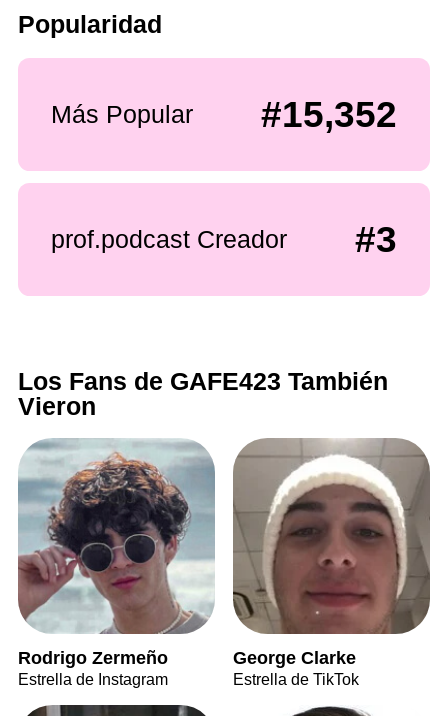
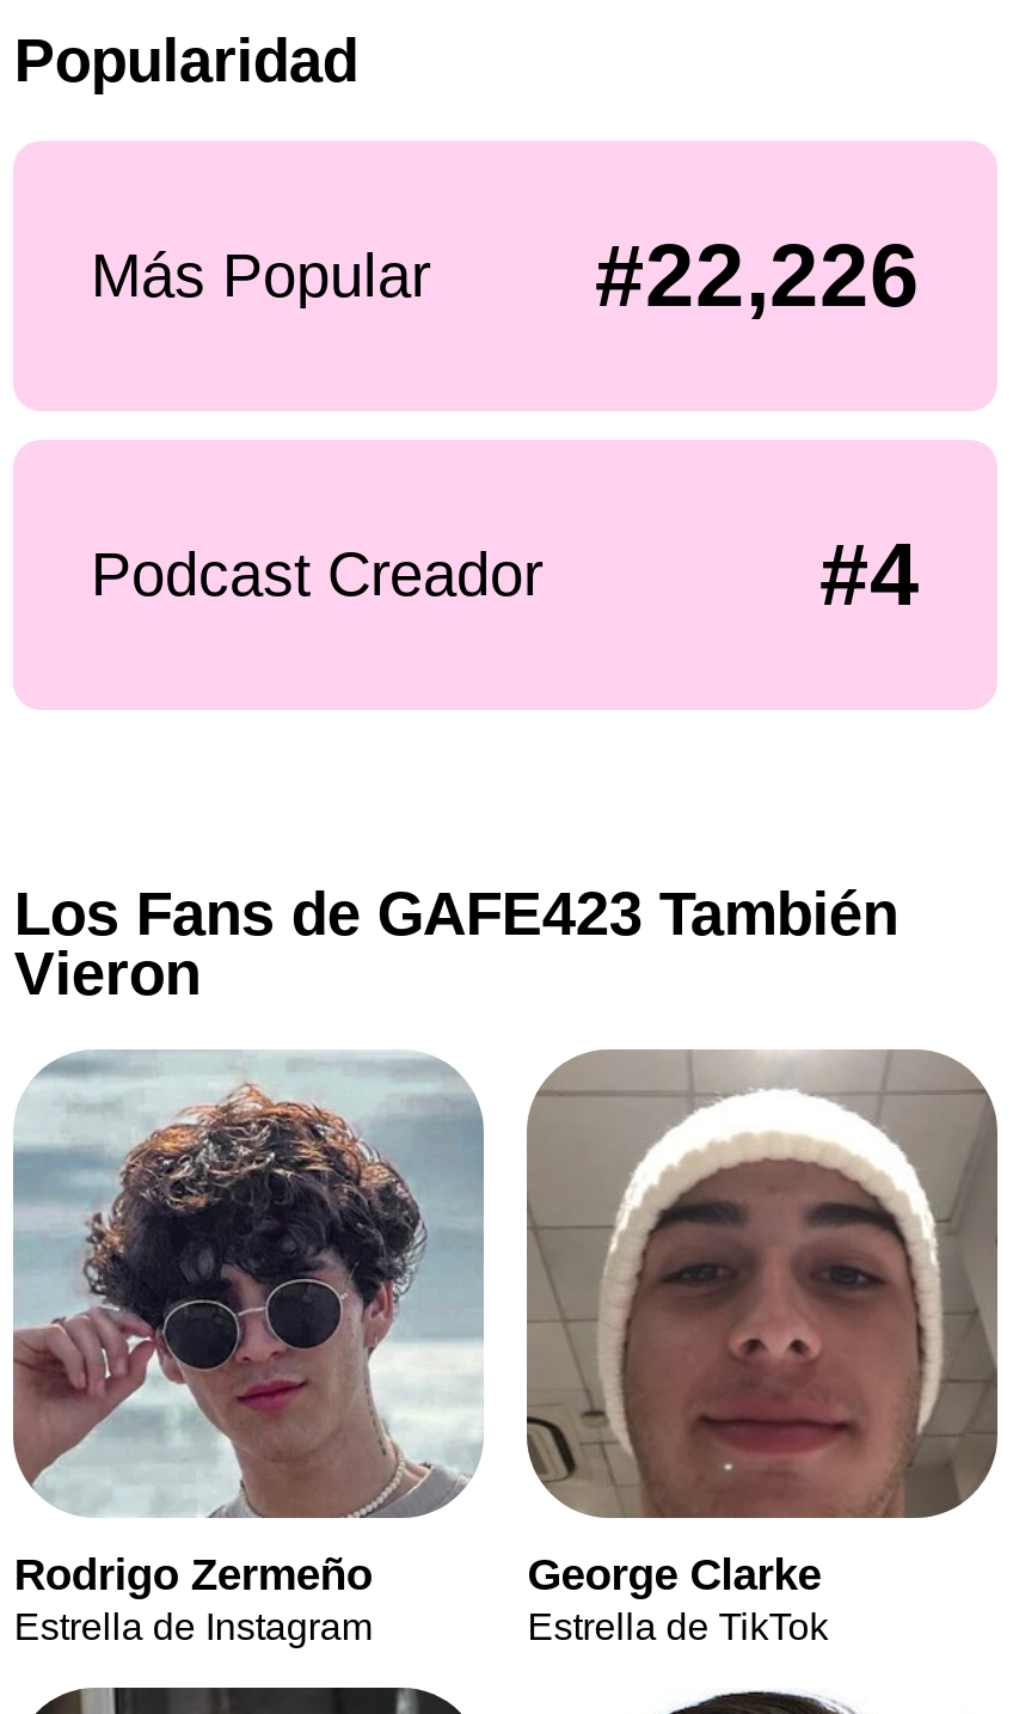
[261,94,397,135] #15,352 -> [595,228,920,326] #22,226
[355,219,397,260] #3 -> [819,525,920,623] #4
[50,225,286,253] prof.podcast Creador -> [91,540,542,606] Podcast Creador

